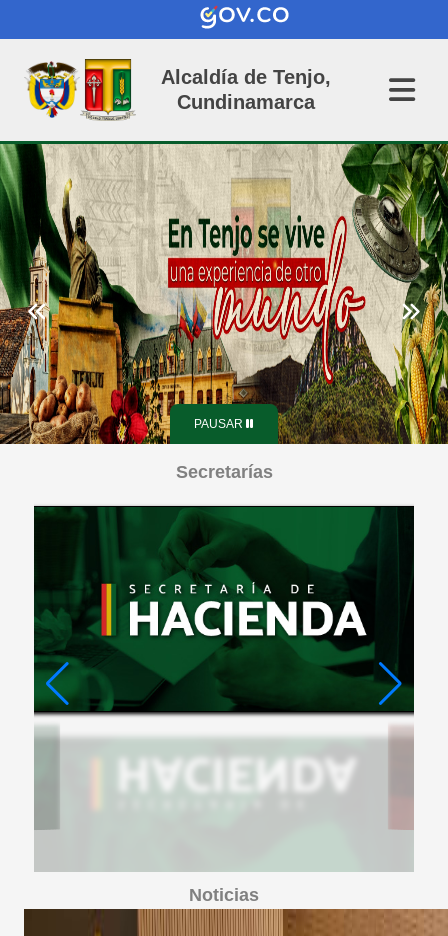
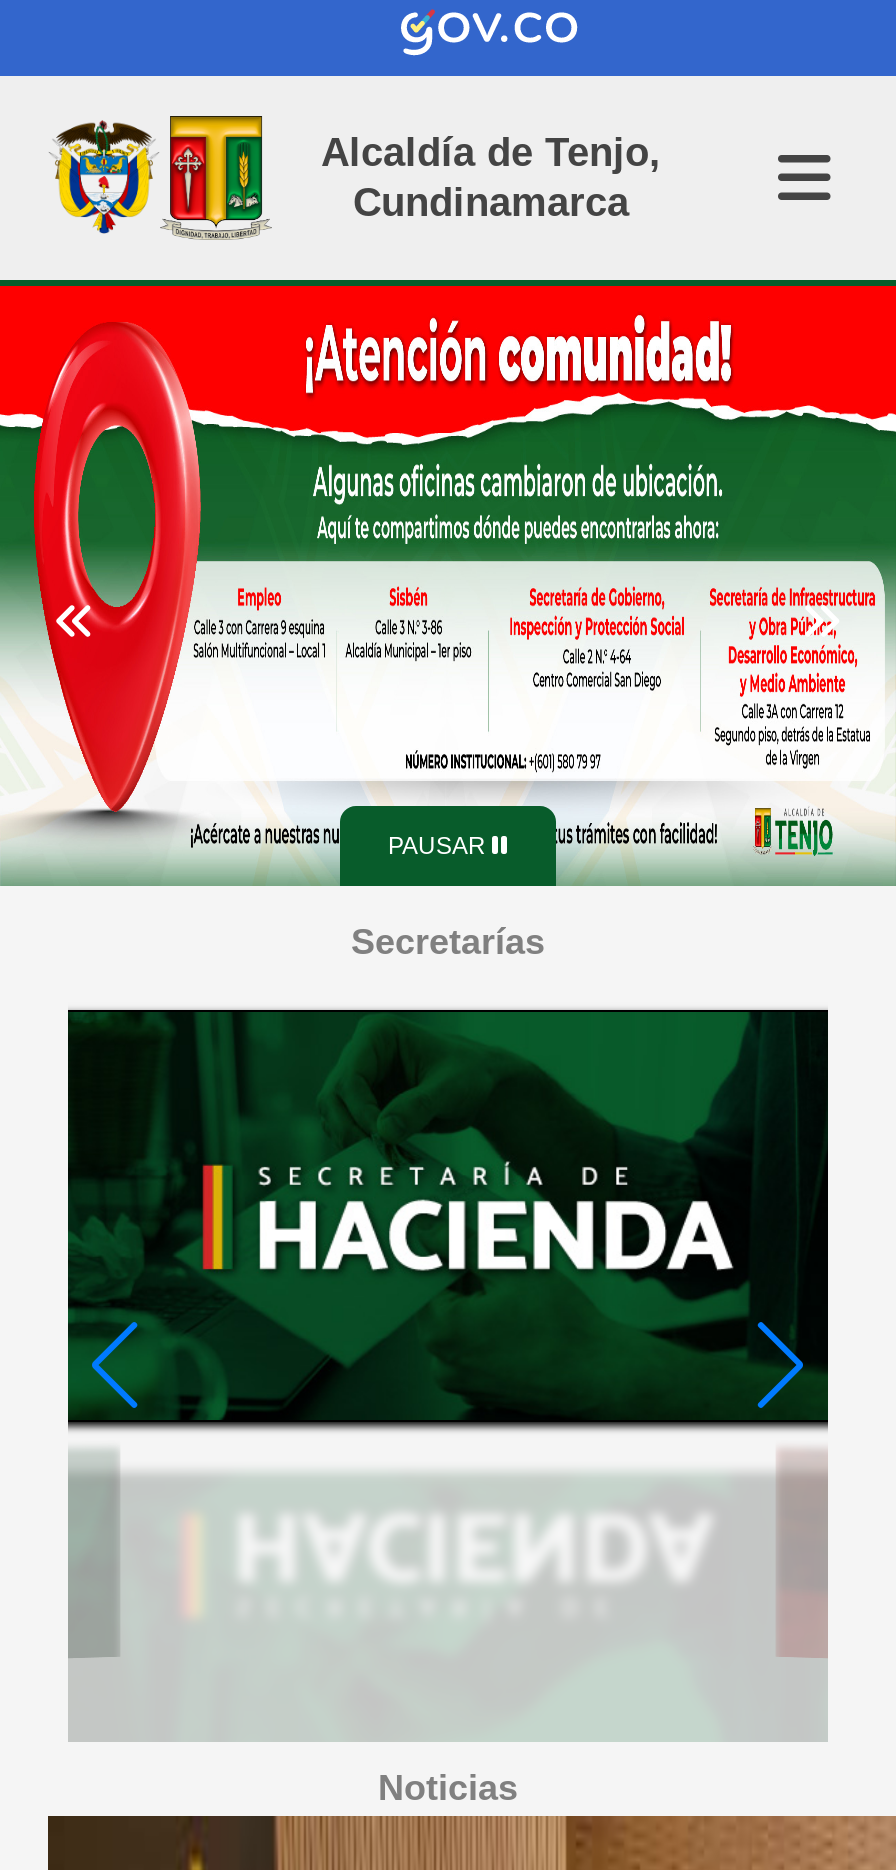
[3,143,445,445] [image] -> [6,284,890,888] [image]

